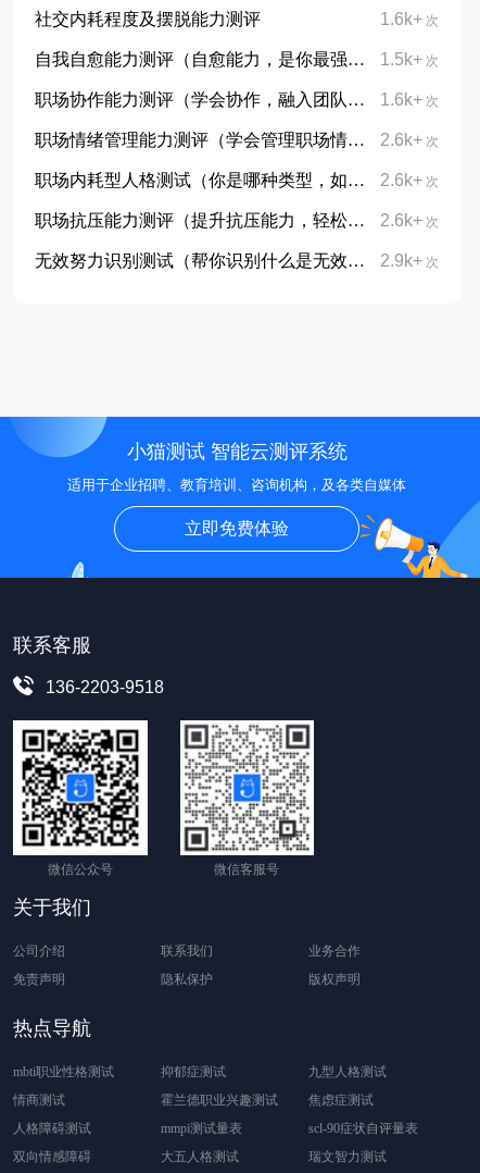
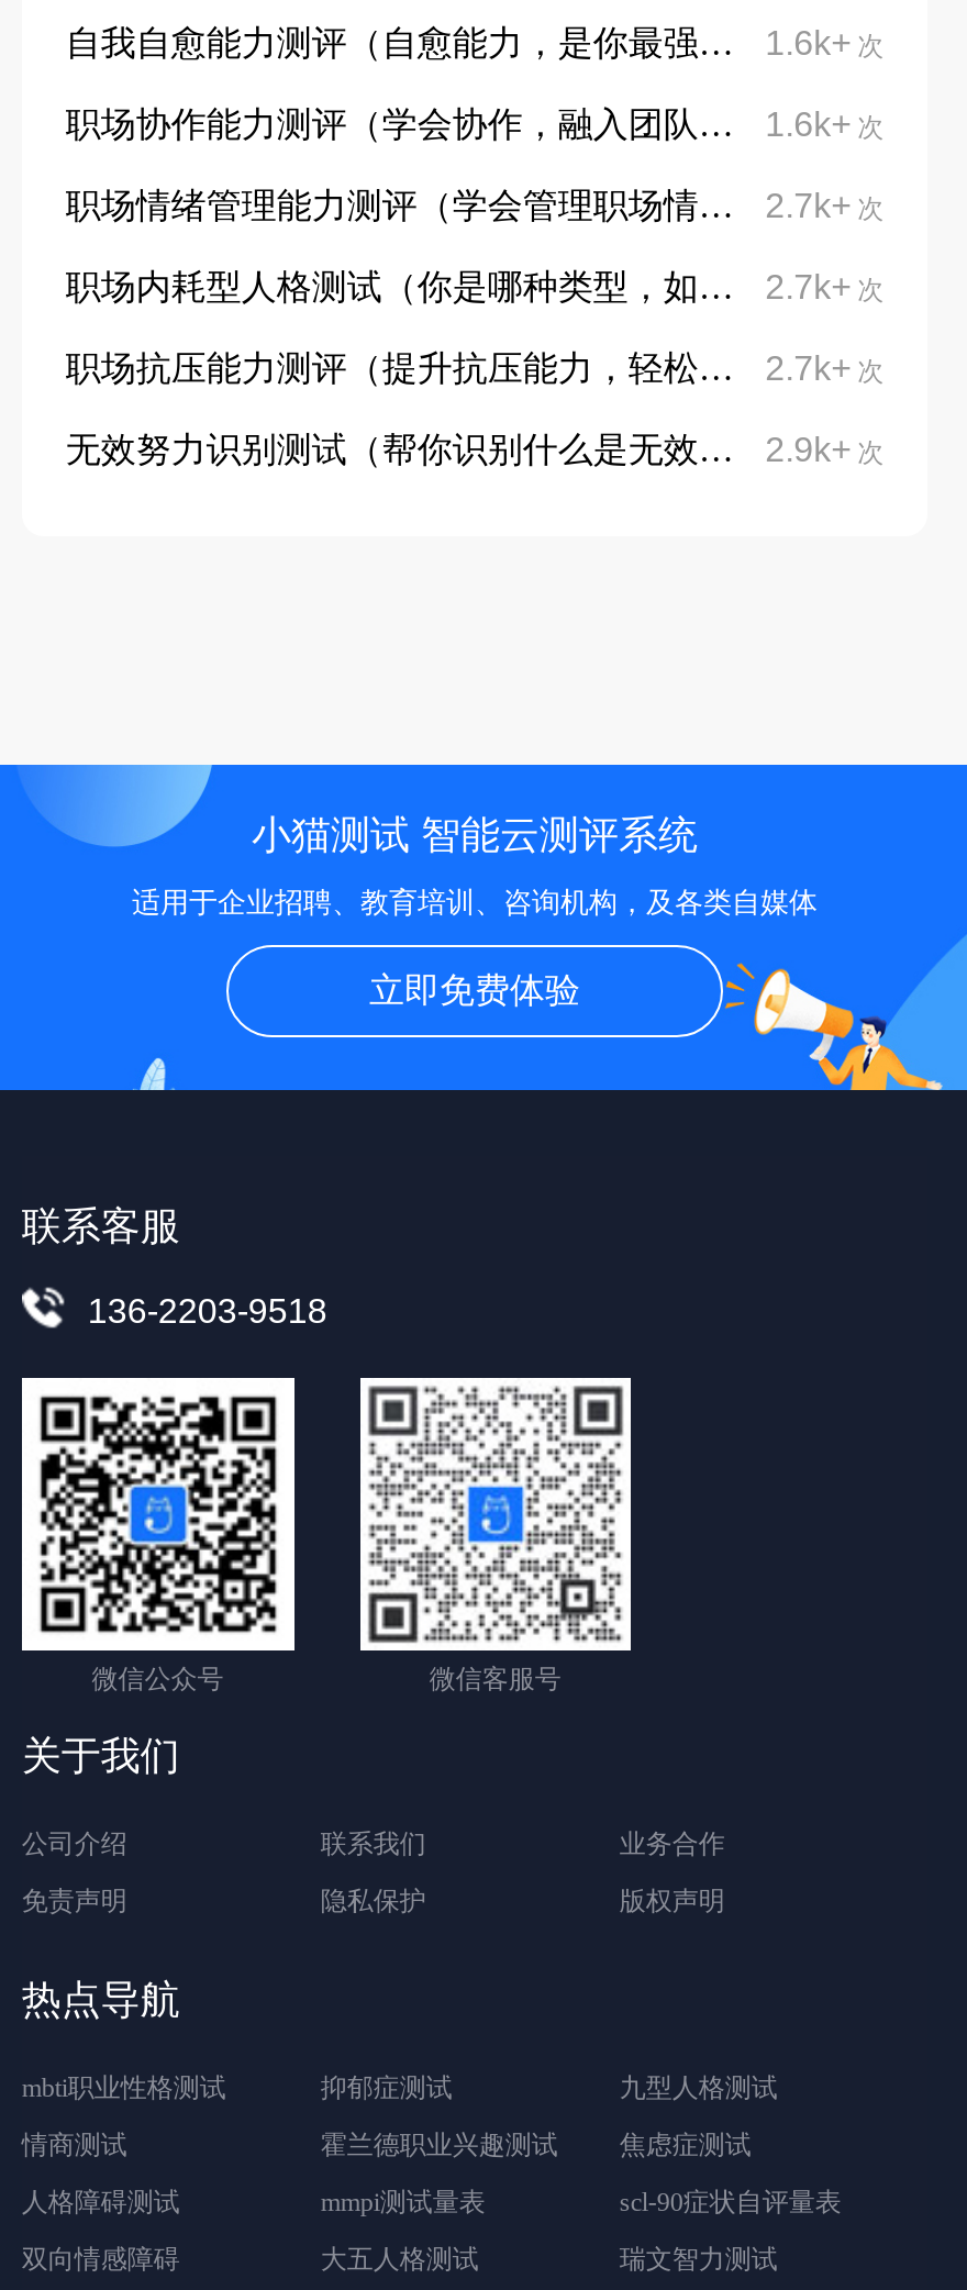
[35,10,439,69] 社交内耗程度及摆脱能力测评 | 1.5k+ 次 -> none
[380,131,439,149] 2.6k+ 次 -> [765,187,884,225] 2.7k+ 次
[380,171,439,190] 2.6k+ 次 -> [765,269,884,306] 2.7k+ 次
[380,211,439,230] 2.6k+ 次 -> [765,350,884,387] 2.7k+ 次

